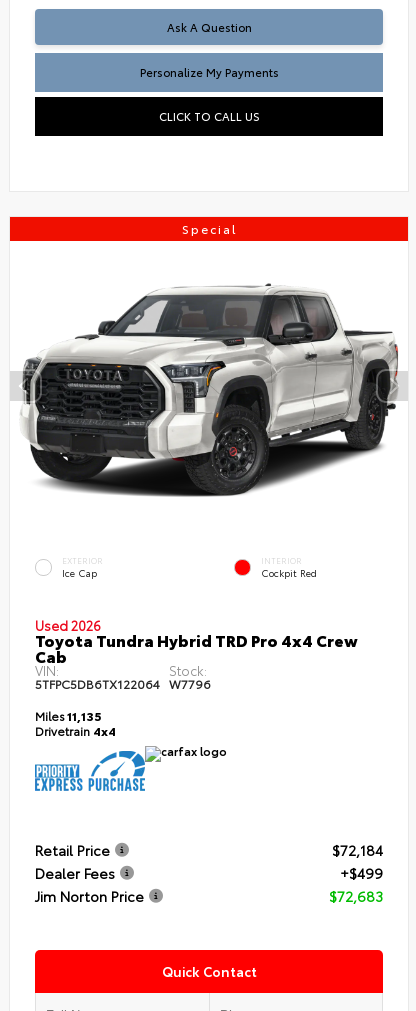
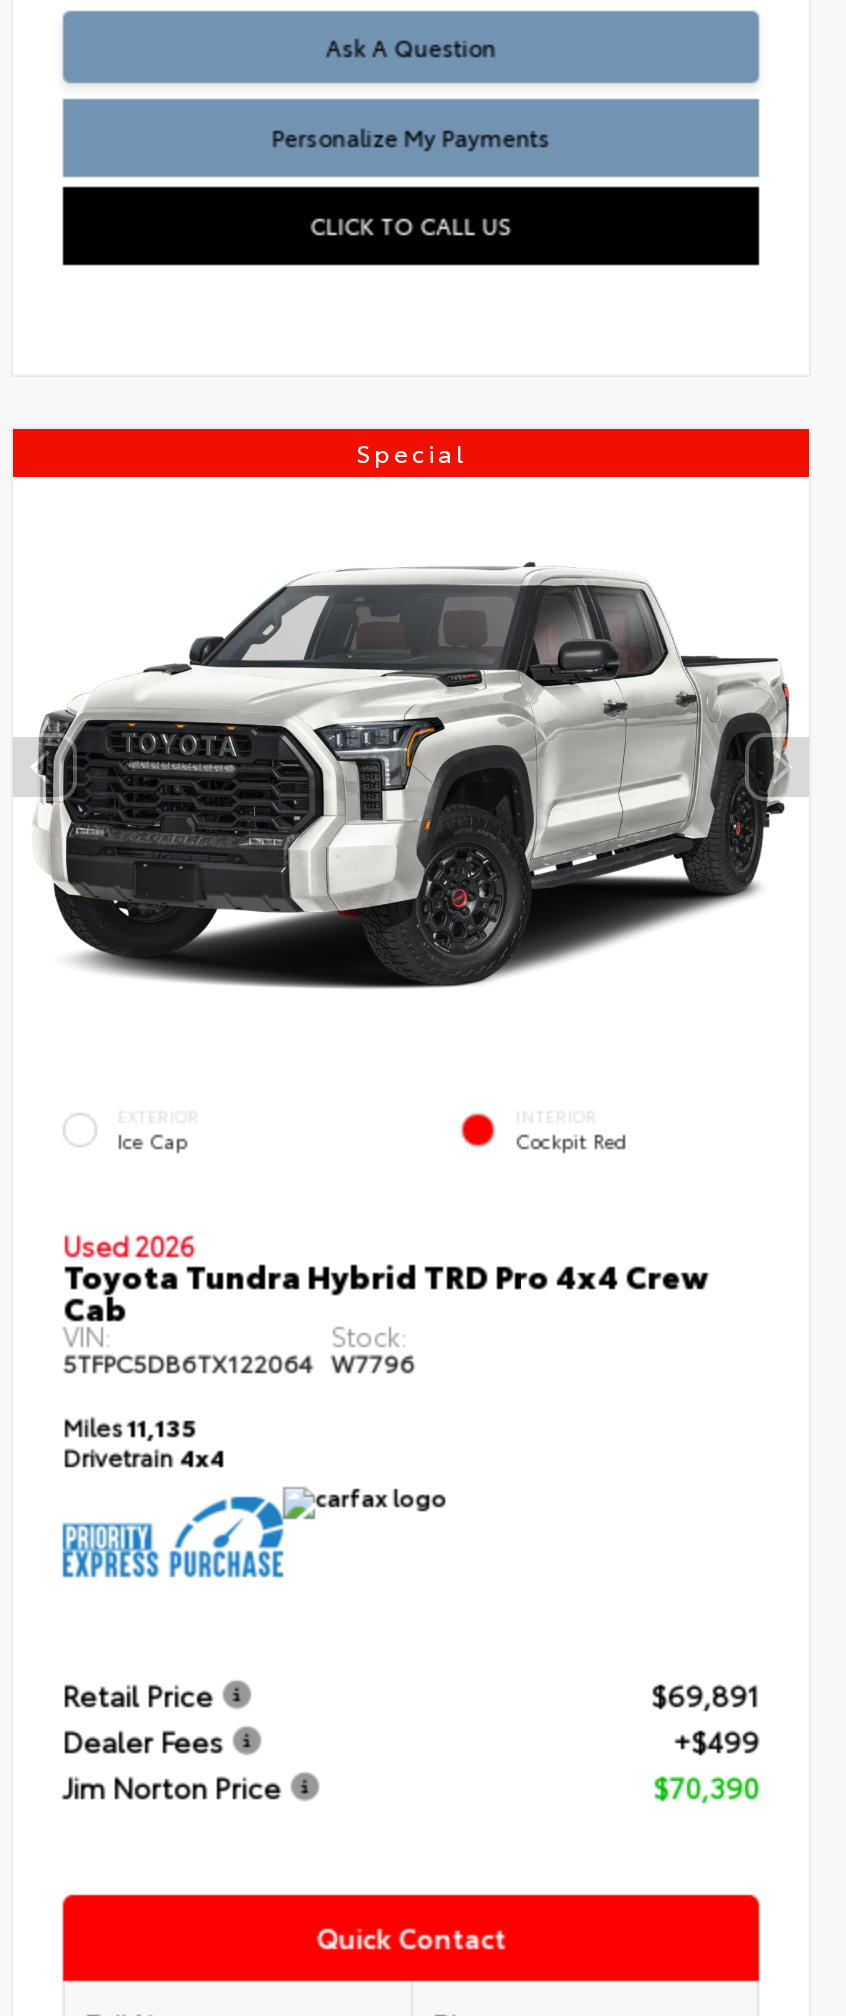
[332,840,383,860] $72,184 -> [651,1673,759,1713] $69,891
[329,886,383,906] $72,683 -> [653,1765,759,1805] $70,390

